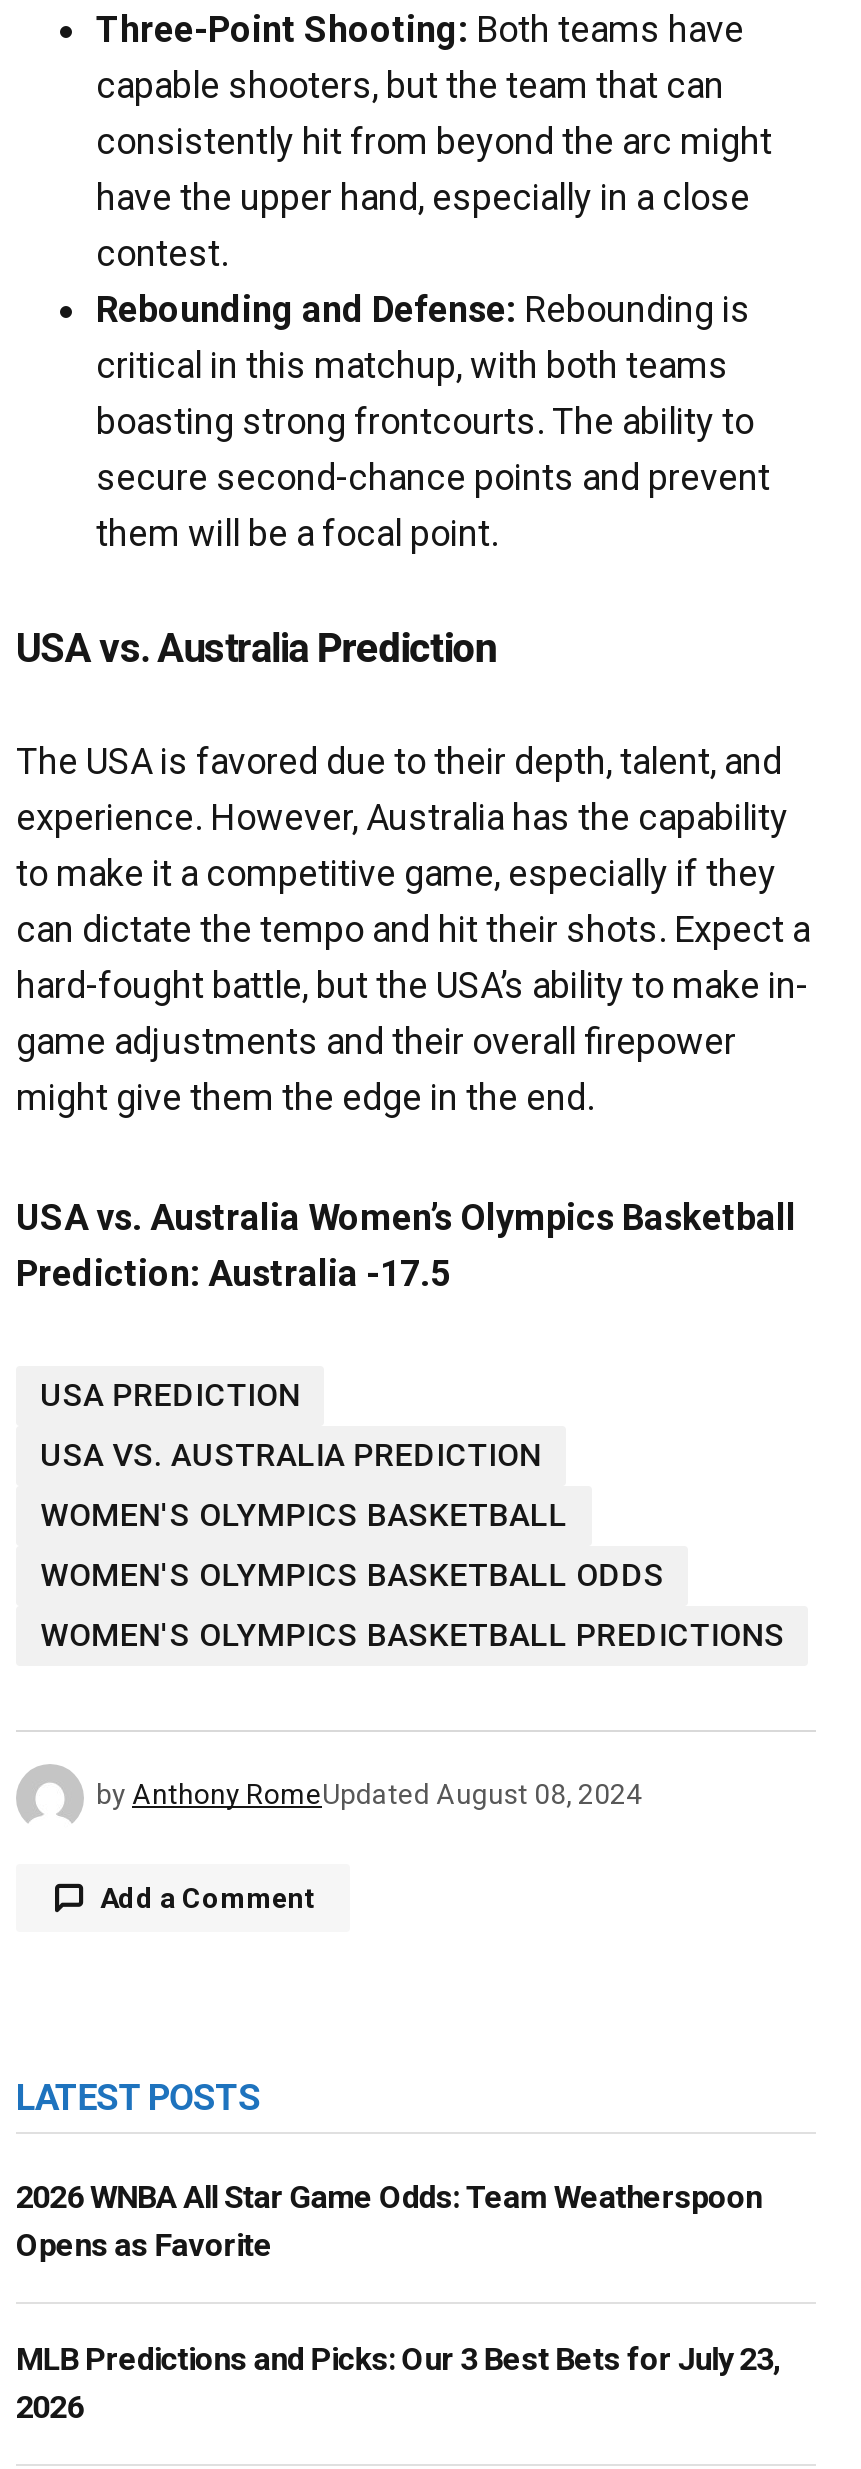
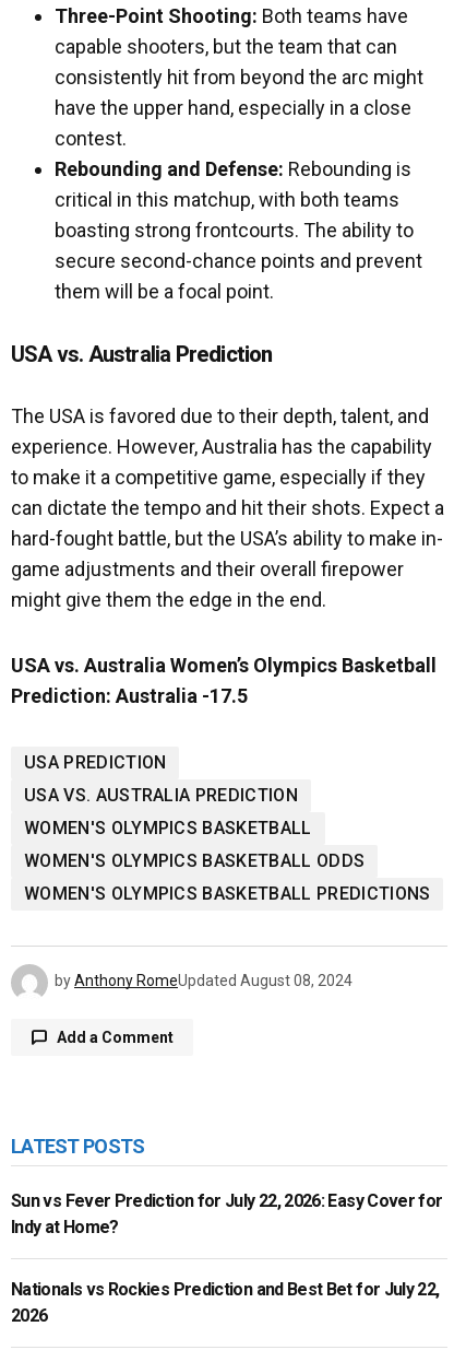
[16,2178,762,2264] 2026 WNBA All Star Game Odds: Team Weatherspoon | Opens as Favorite -> [11,1190,443,1237] Sun vs Fever Prediction for July 22, 2026: Easy Cover for | Indy at Home?
[16,2340,780,2378] MLB Predictions and Picks: Our 3 Best Bets for July 23, -> [11,1279,439,1300] Nationals vs Rockies Prediction and Best Bet for July 22,

